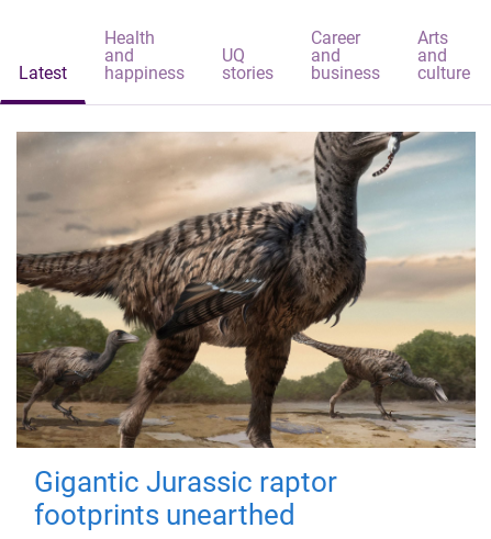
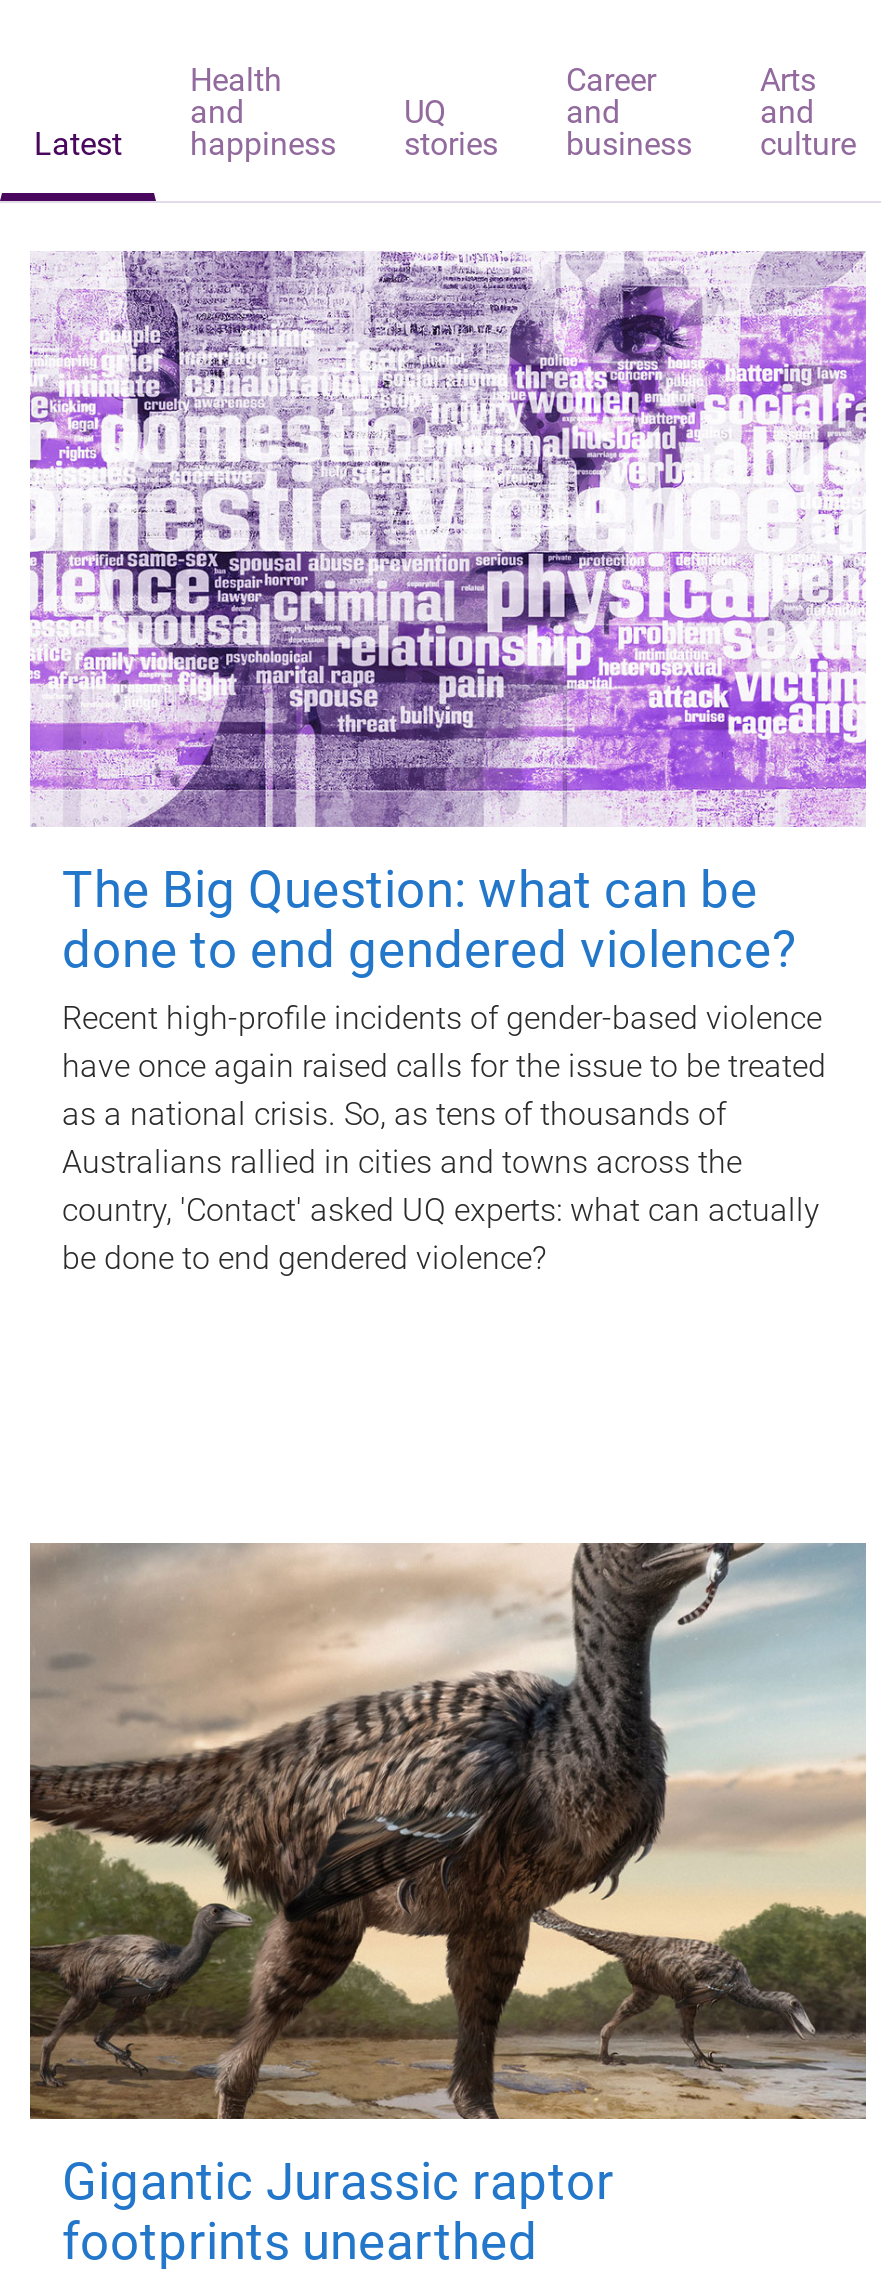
none -> [28,251,868,1277] [image] | The Big Question: what can be | done to end gendered violence? | Recent high-profile incidents of gender-based violence | have once again raised calls for the issue to be treated | as a national crisis. So, as tens of thousands of | Australians rallied in cities and towns across the | country, 'Contact' asked UQ experts: what can actually | be done to end gendered violence?

